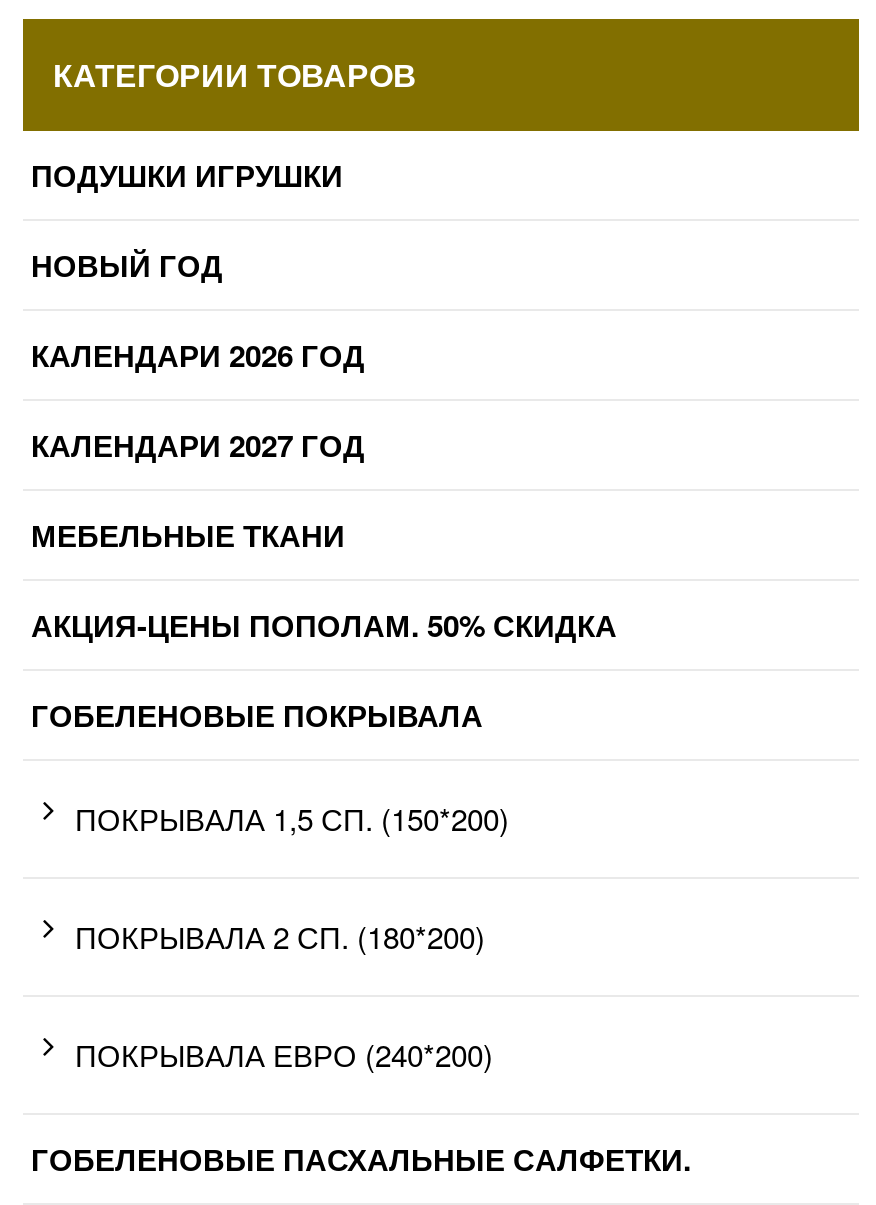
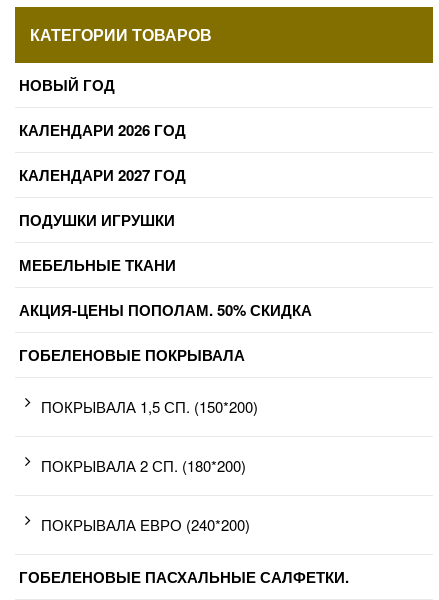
moved [31,153,343,197] -> [19,209,175,231]: ПОДУШКИ ИГРУШКИ
moved [31,243,365,467] -> [19,74,186,186]: НОВЫЙ ГОД | КАЛЕНДАРИ 2026 ГОД | КАЛЕНДАРИ 2027 ГОД

